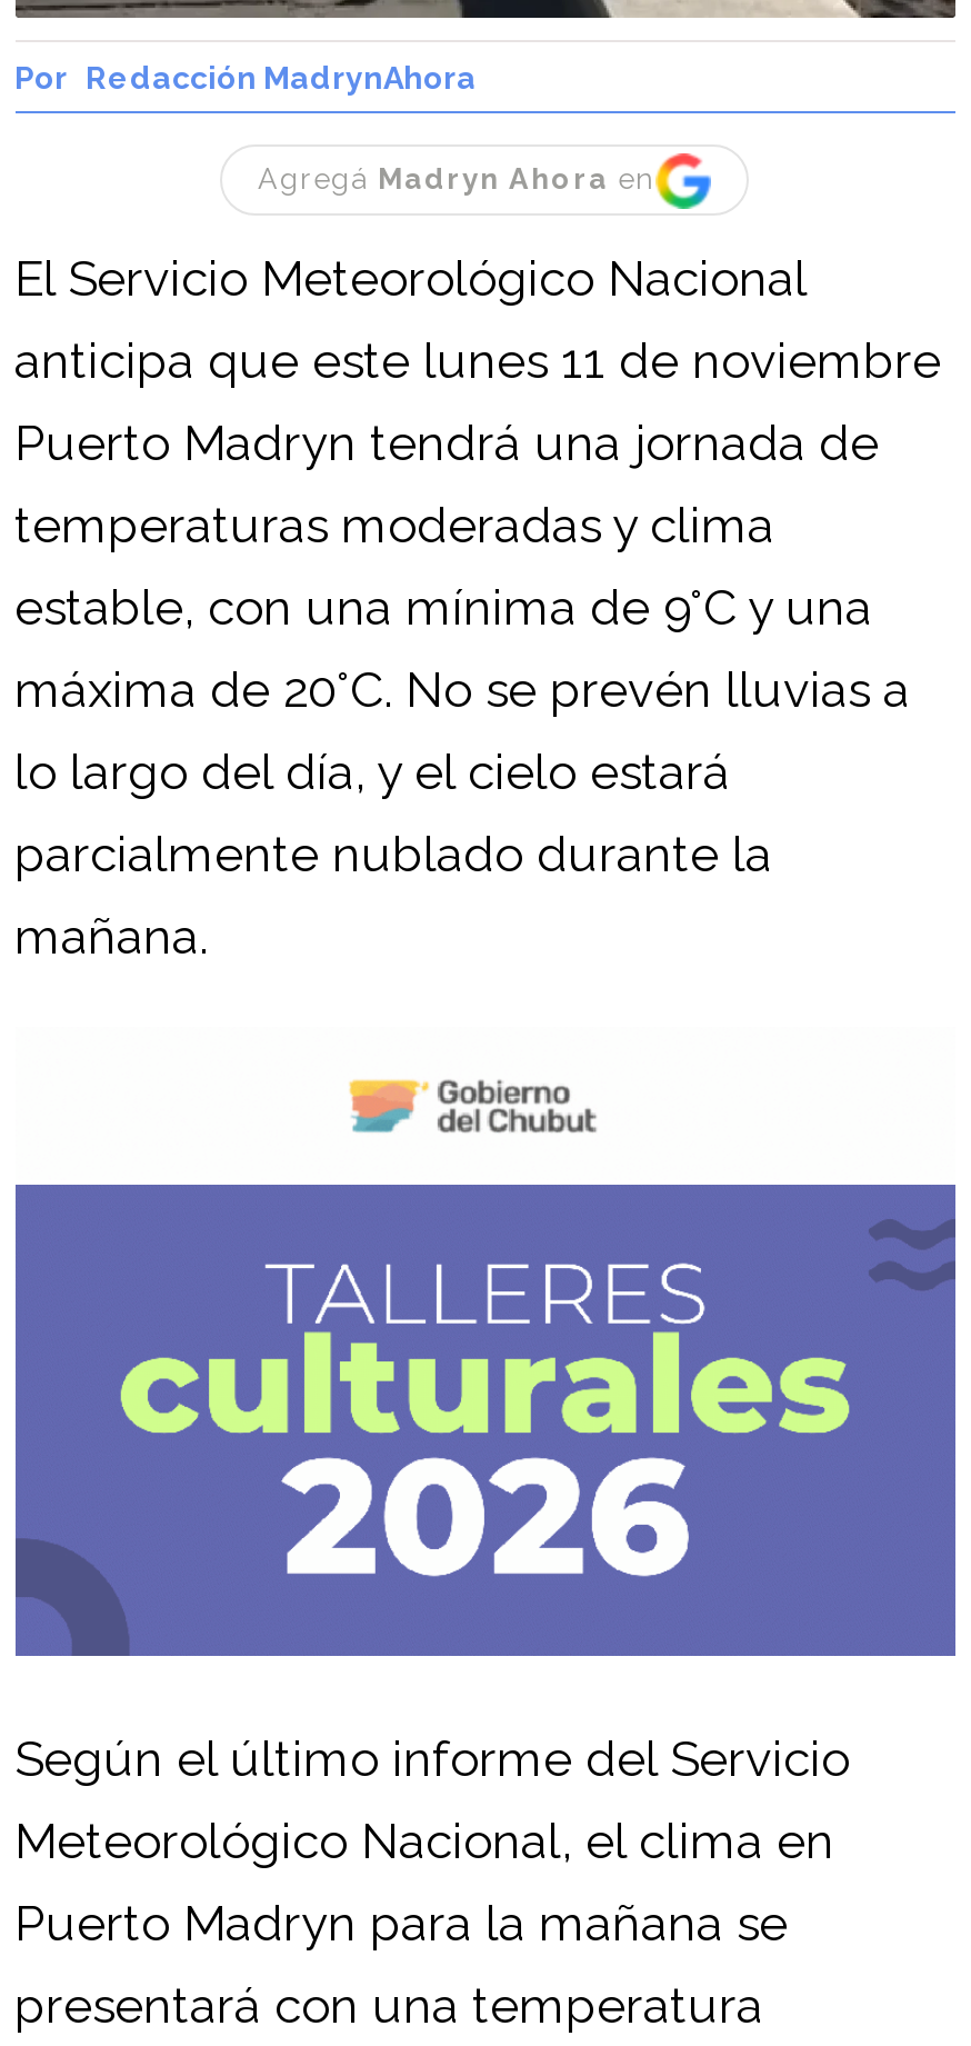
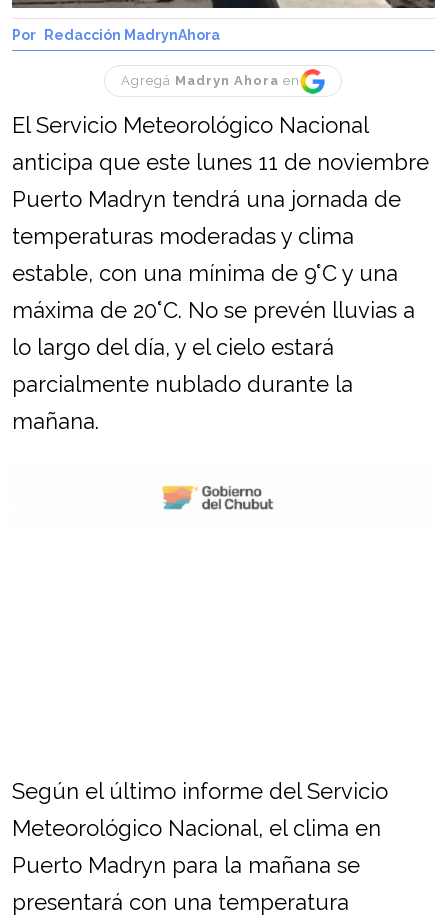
[13,1182,958,1658] [image] -> none

